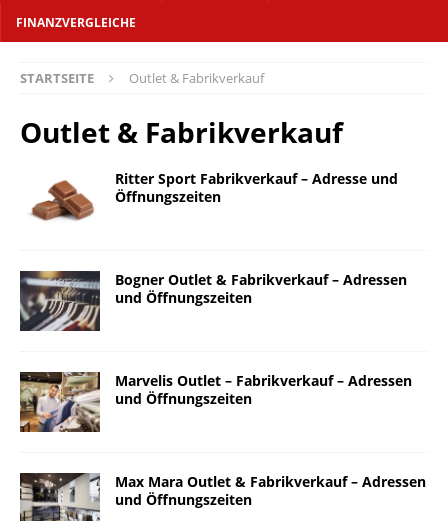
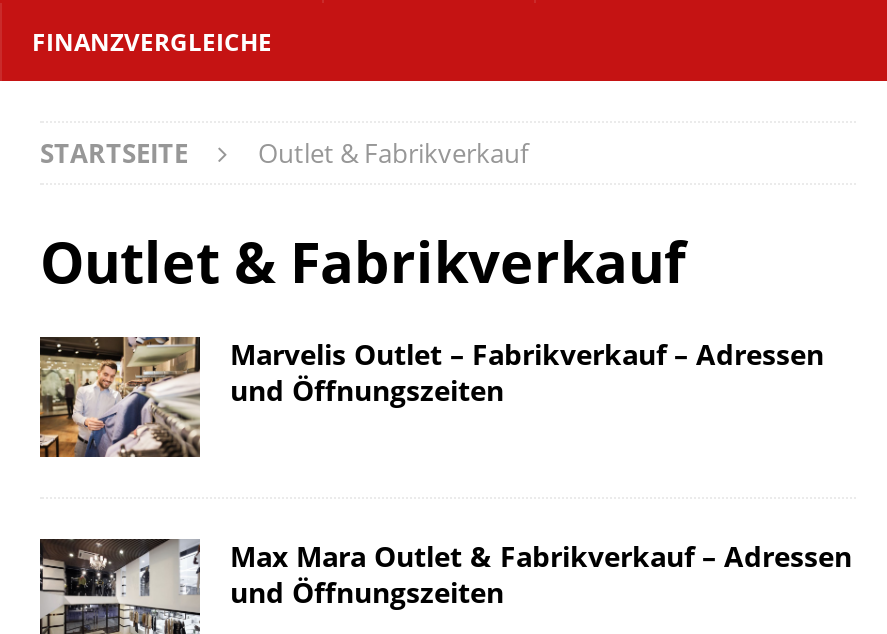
[20,169,398,230] [image] | Ritter Sport Fabrikverkauf – Adresse und | Öffnungszeiten -> none
[20,270,407,332] [image] | Bogner Outlet & Fabrikverkauf – Adressen | und Öffnungszeiten -> none

